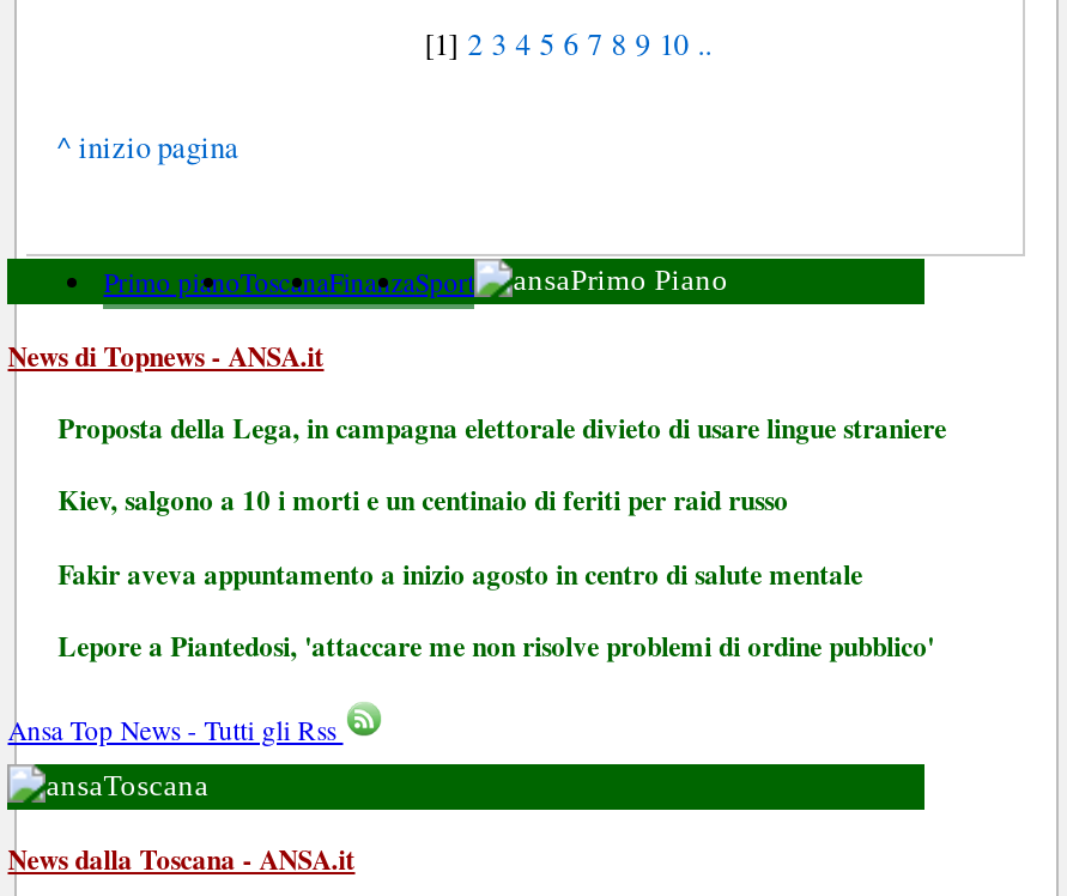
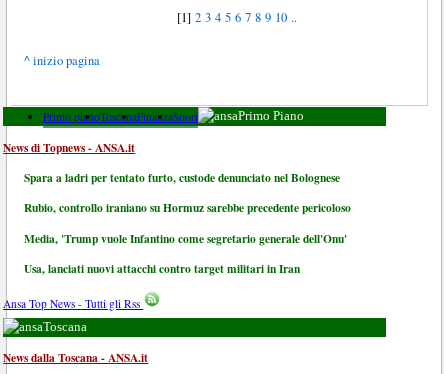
[58,407,946,448] Proposta della Lega, in campagna elettorale divieto di usare lingue straniere -> [24,169,340,186] Spara a ladri per tentato furto, custode denunciato nel Bolognese
[58,480,788,521] Kiev, salgono a 10 i morti e un centinaio di feriti per raid russo -> [24,199,351,216] Rubio, controllo iraniano su Hormuz sarebbe precedente pericoloso
[58,553,862,594] Fakir aveva appuntamento a inizio agosto in centro di salute mentale -> [24,230,347,247] Media, 'Trump vuole Infantino come segretario generale dell'Onu'
[58,626,934,667] Lepore a Piantedosi, 'attaccare me non risolve problemi di ordine pubblico' -> [24,260,300,277] Usa, lanciati nuovi attacchi contro target militari in Iran

